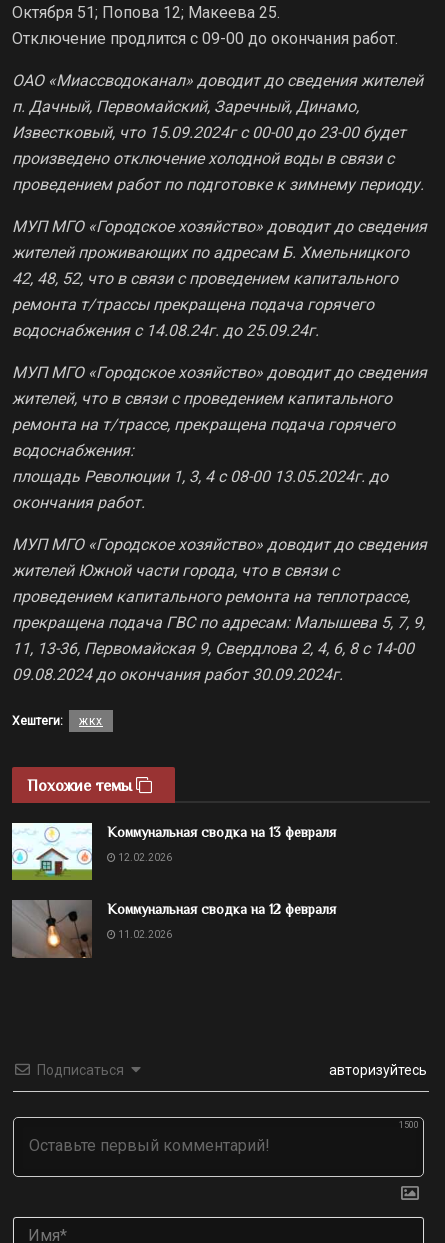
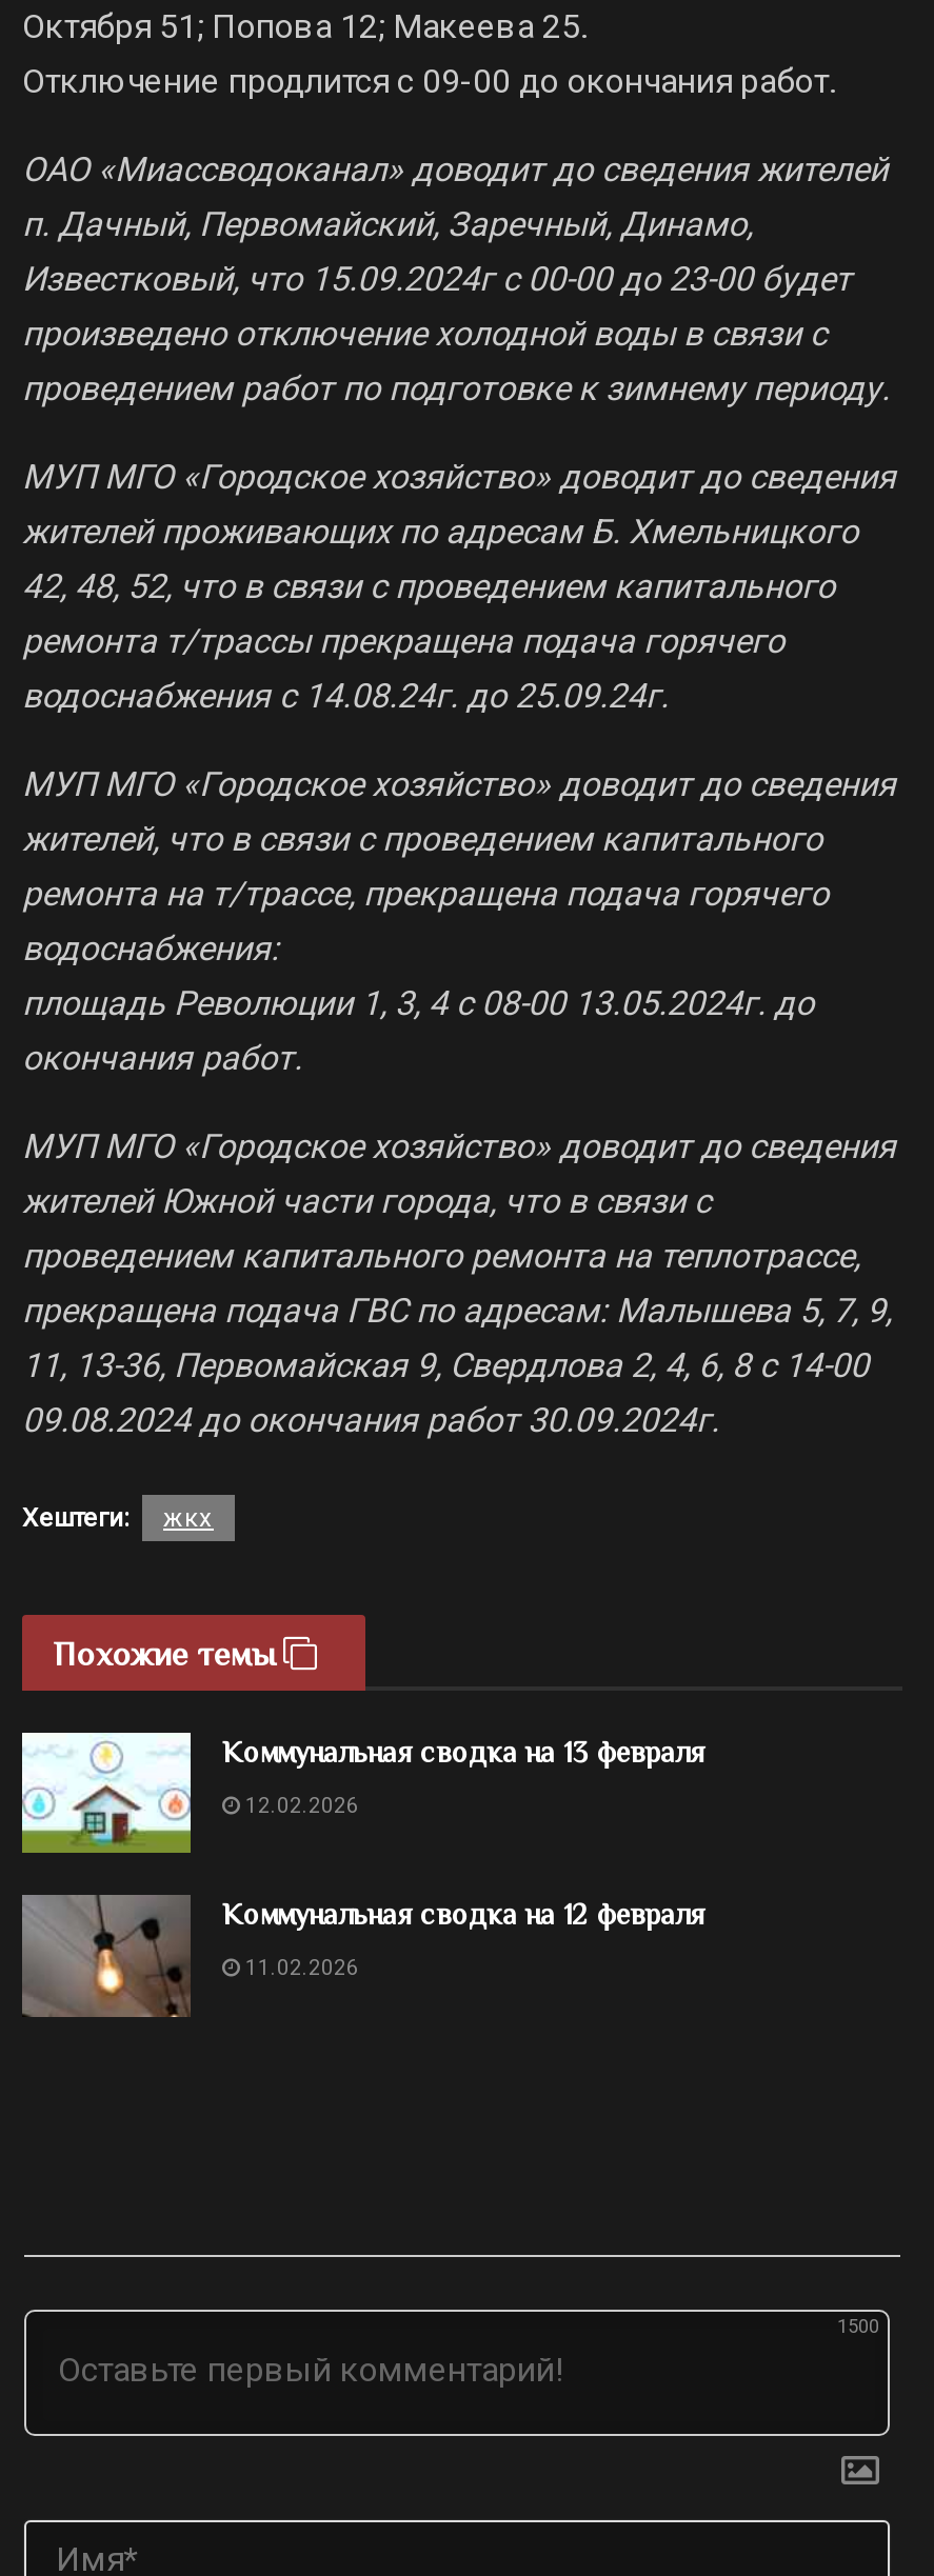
[37,1061,427,1077] Подписаться | авторизуйтесь -> none

